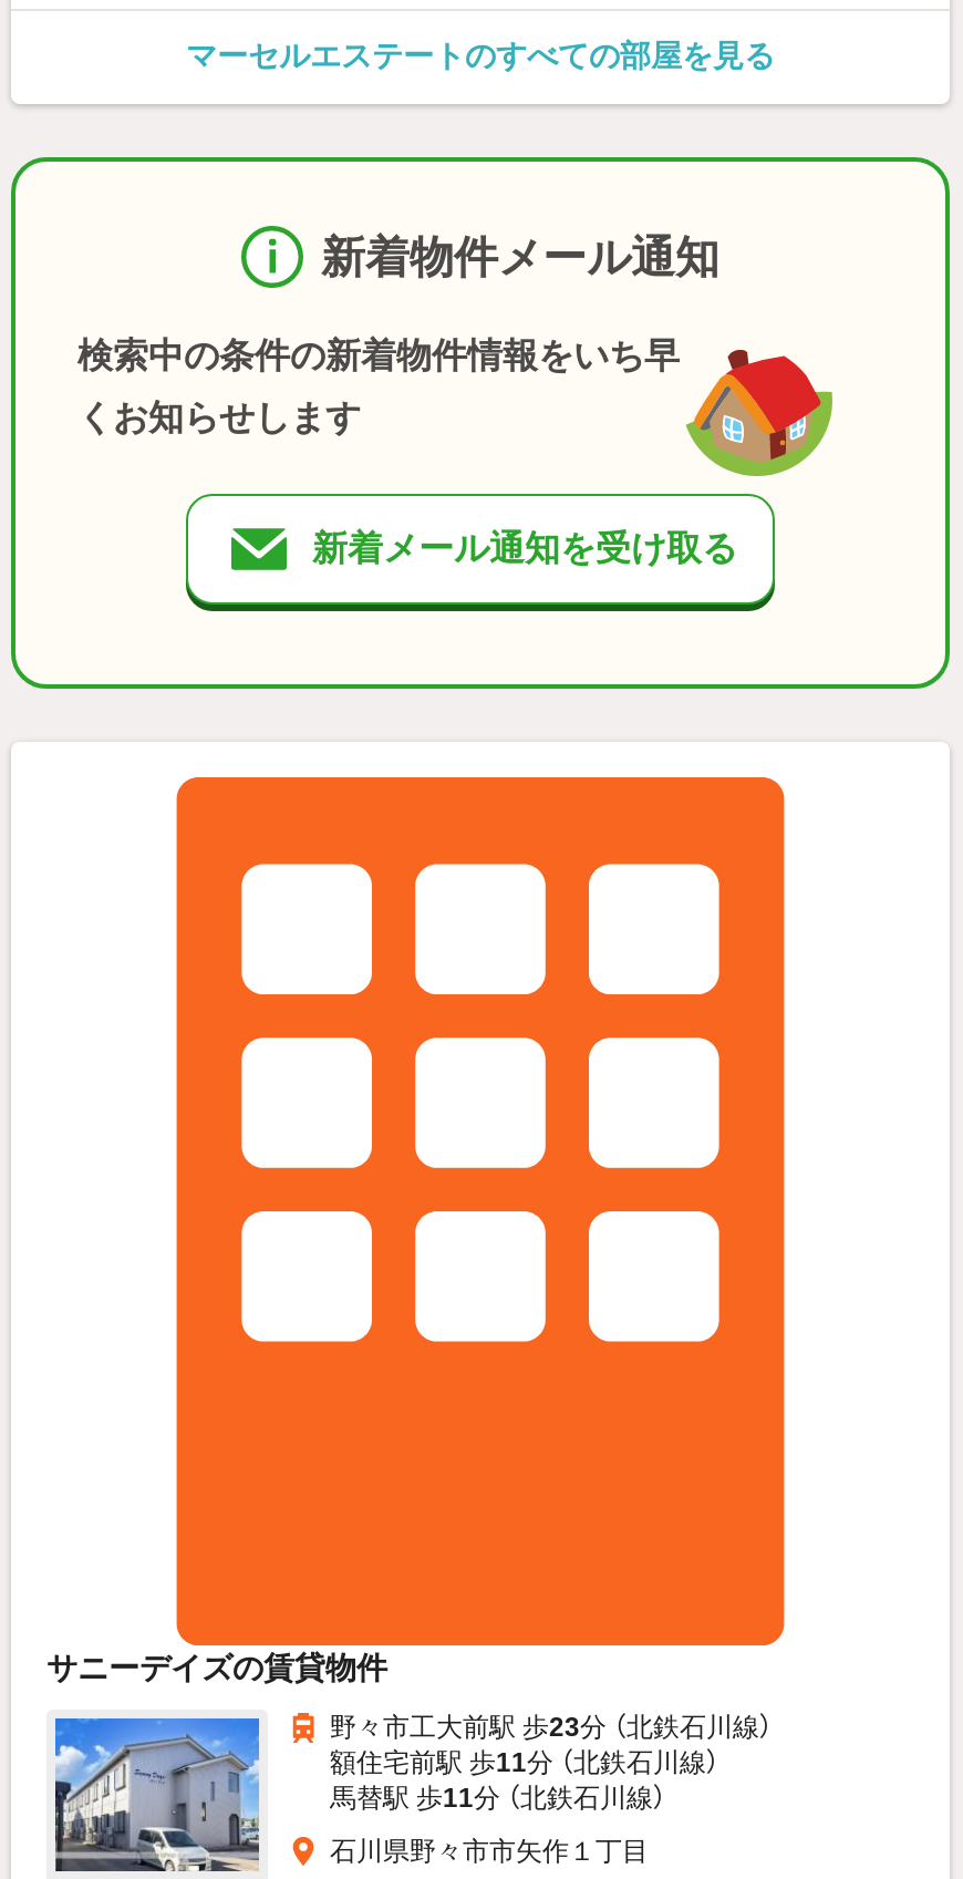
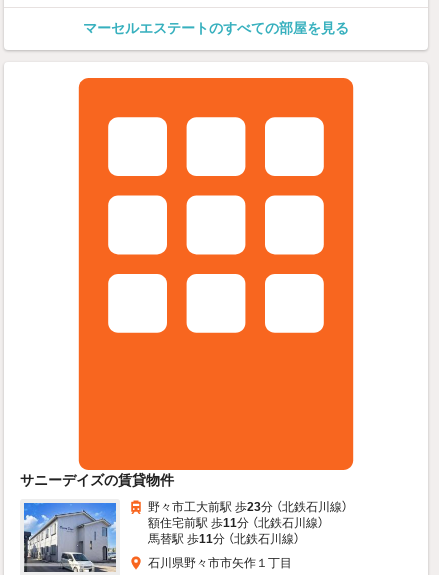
[9,153,952,693] [image] | 新着物件メール通知 | 検索中の条件の新着物件情報をいち早 | くお知らせします | 新着メール通知を受け取る -> none

